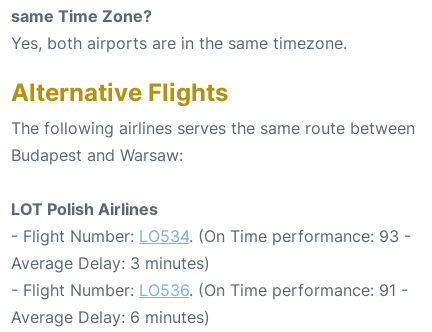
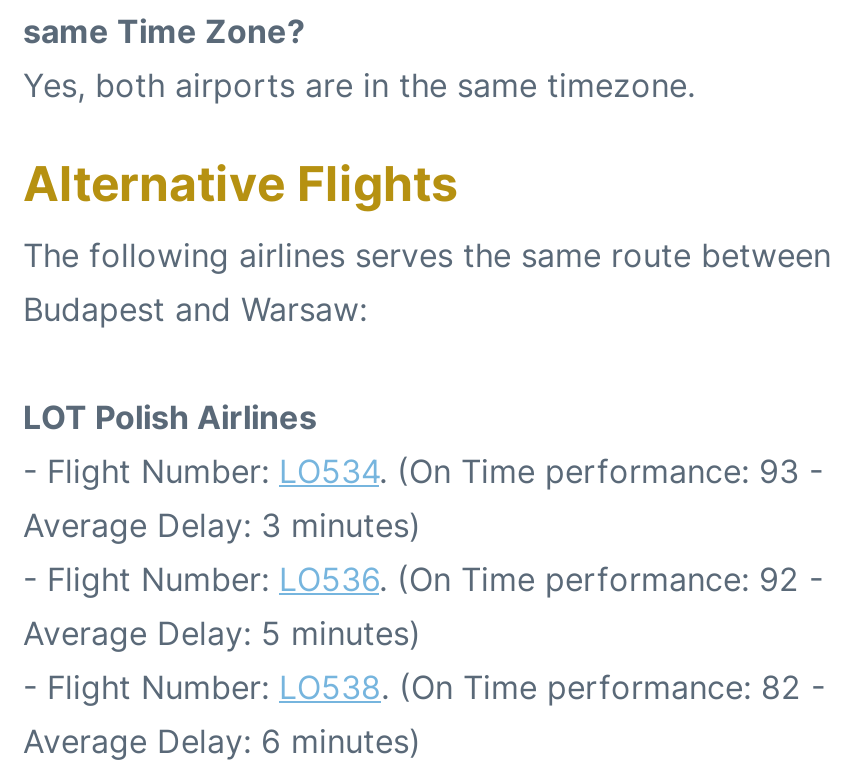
[11,280,408,300] - Flight Number: LO536. (On Time performance: 91 - -> [23,558,825,706] - Flight Number: LO536. (On Time performance: 92 - | Average Delay: 5 minutes) | - Flight Number: LO538. (On Time performance: 82 -

